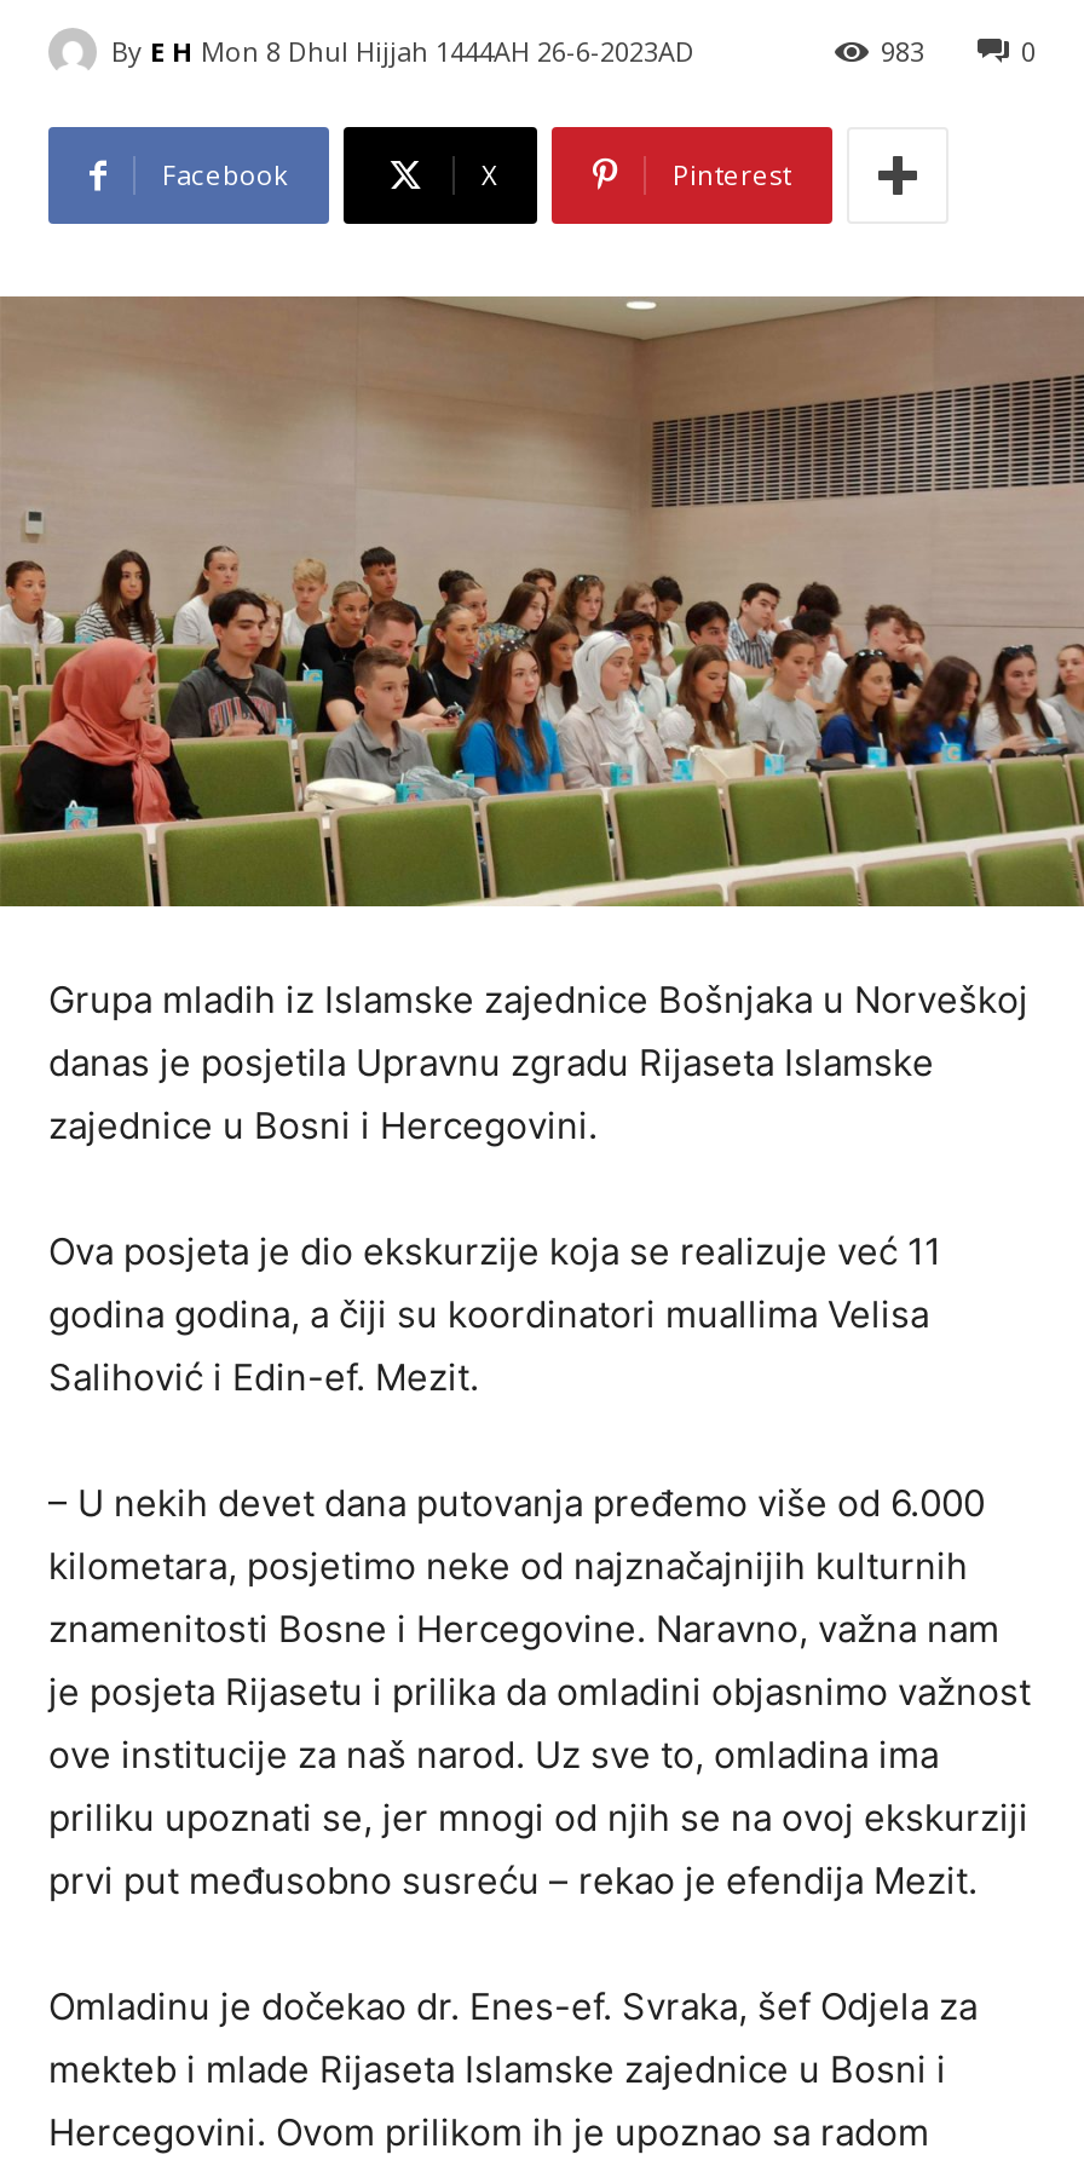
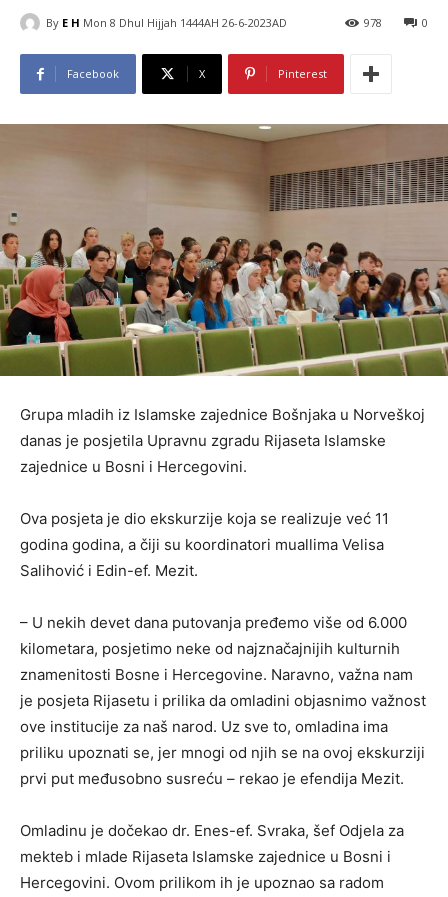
[881,33,924,69] 983 -> [364,15,382,30] 978

